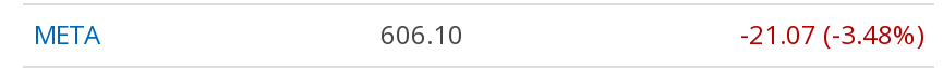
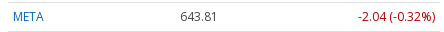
[380,17,463,54] 606.10 -> [180,8,218,25] 643.81
[740,17,923,54] -21.07 (-3.48%) -> [358,8,435,25] -2.04 (-0.32%)

